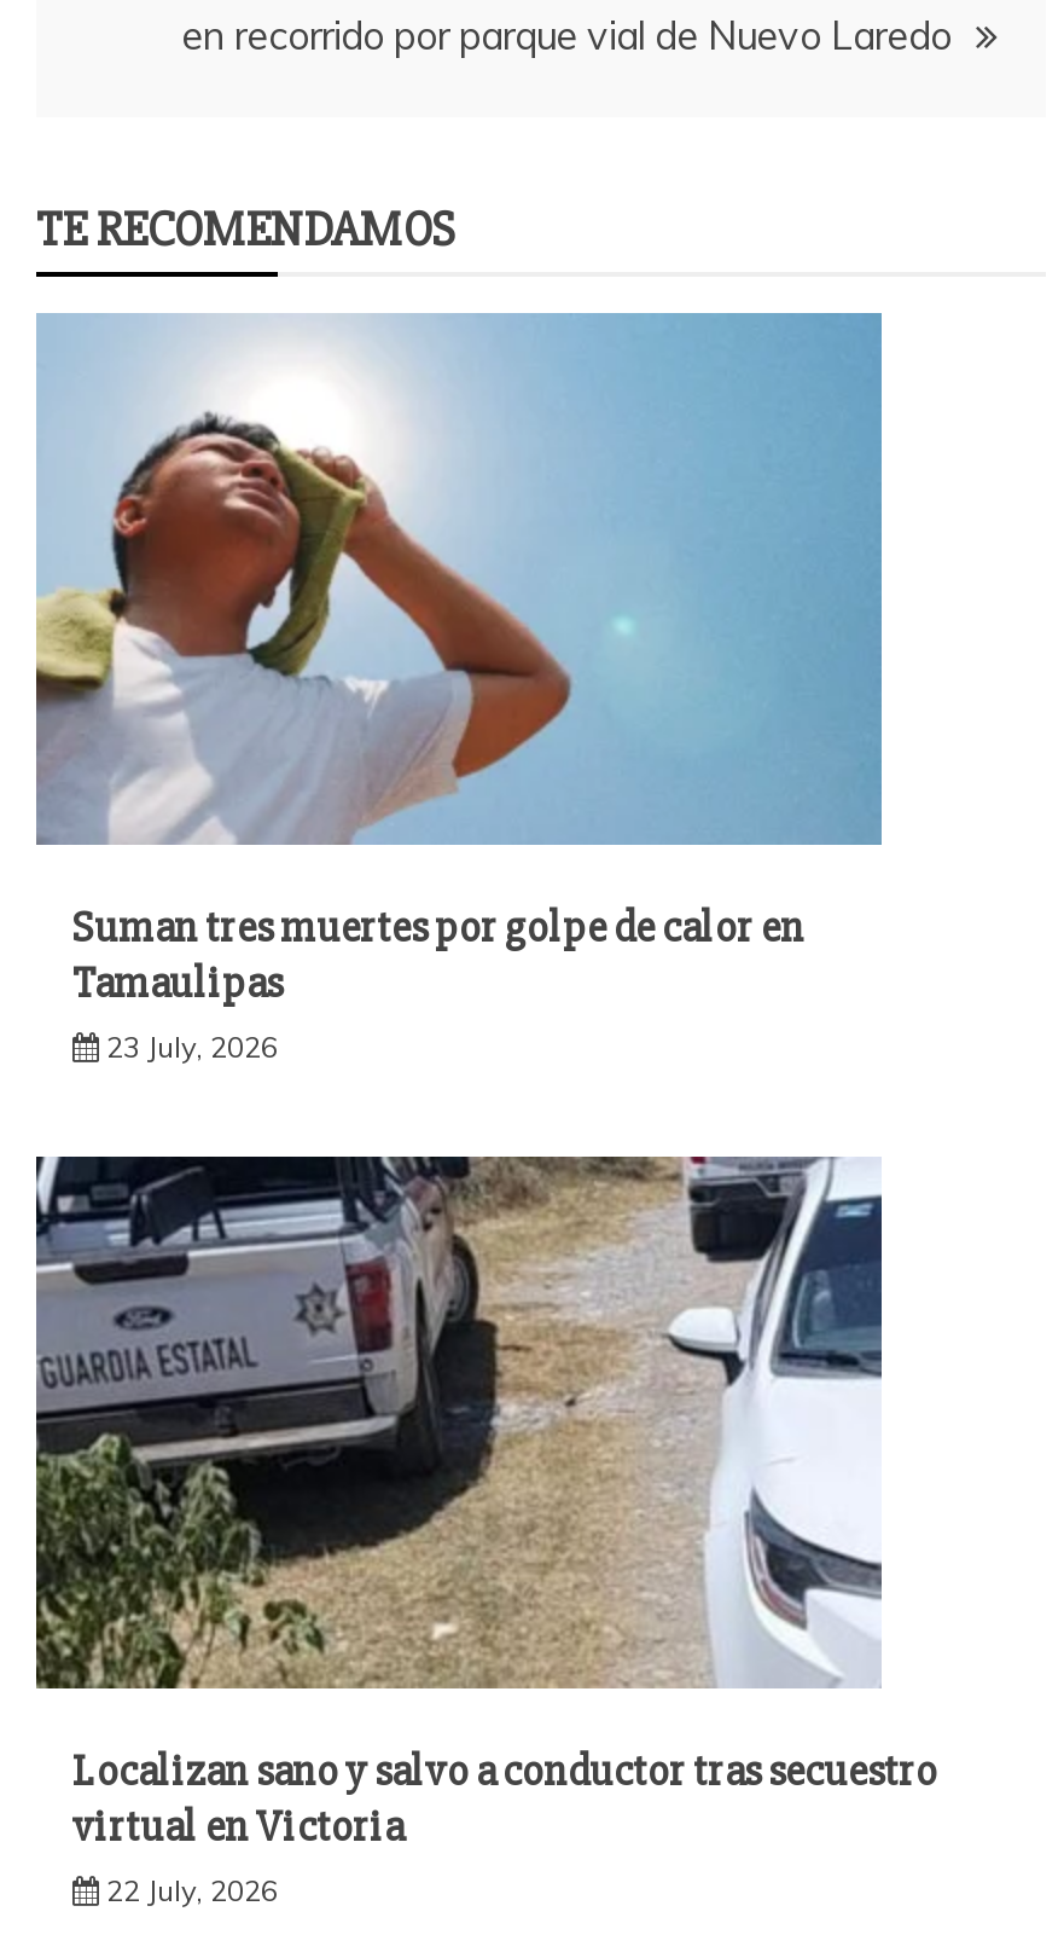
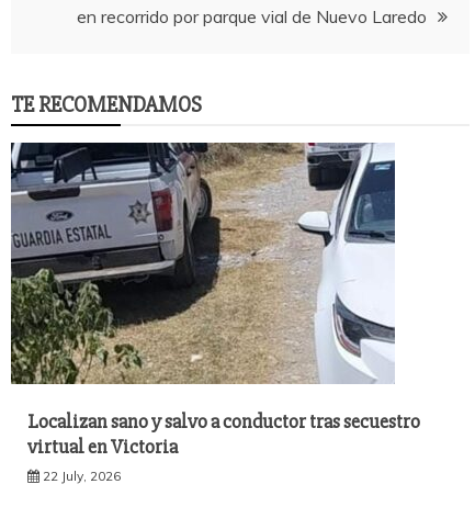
[34,311,884,1065] [image] | Suman tres muertes por golpe de calor en | Tamaulipas | 23 July, 2026 -> none

